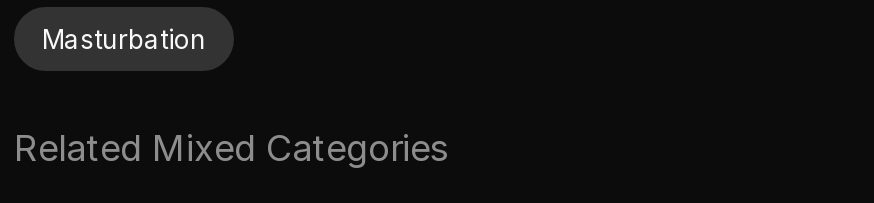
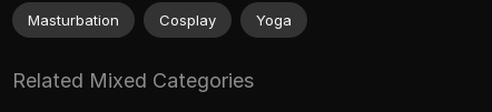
none -> [159,11,292,29] Cosplay | Yoga

